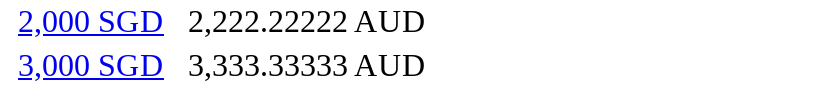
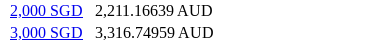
[18,5,426,39] 2,000 SGD 2,222.22222 AUD -> [10,2,213,19] 2,000 SGD 2,211.16639 AUD
[18,49,426,83] 3,000 SGD 3,333.33333 AUD -> [10,24,214,41] 3,000 SGD 3,316.74959 AUD

